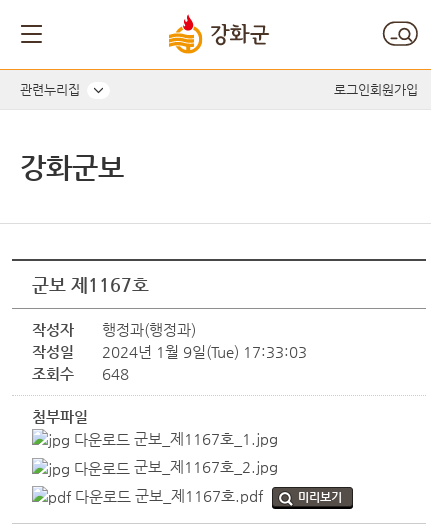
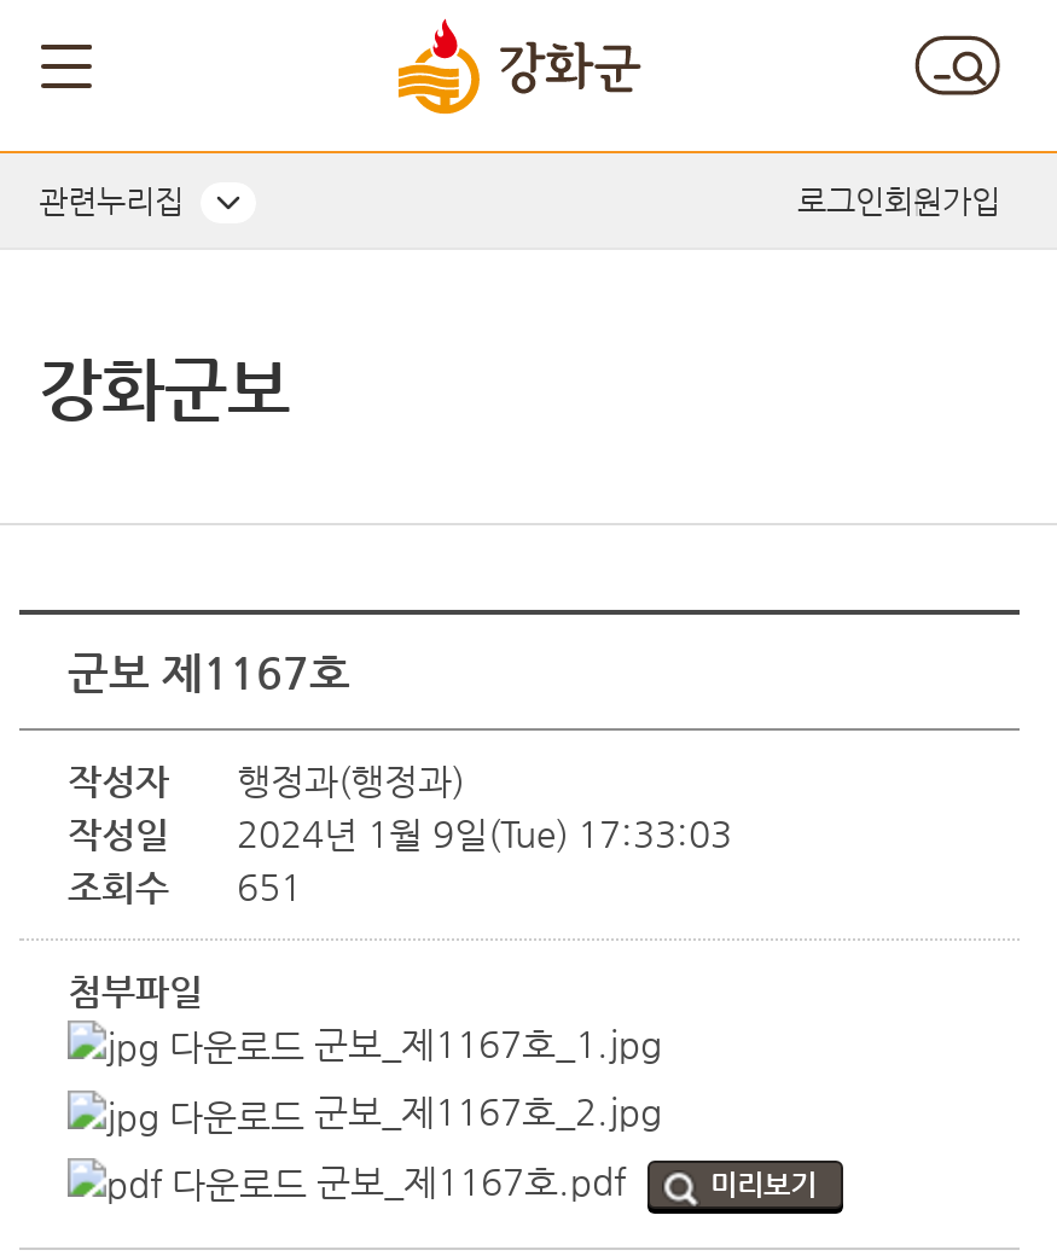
[32,365,129,382] 조회수 648 -> [68,866,302,907] 조회수 651

